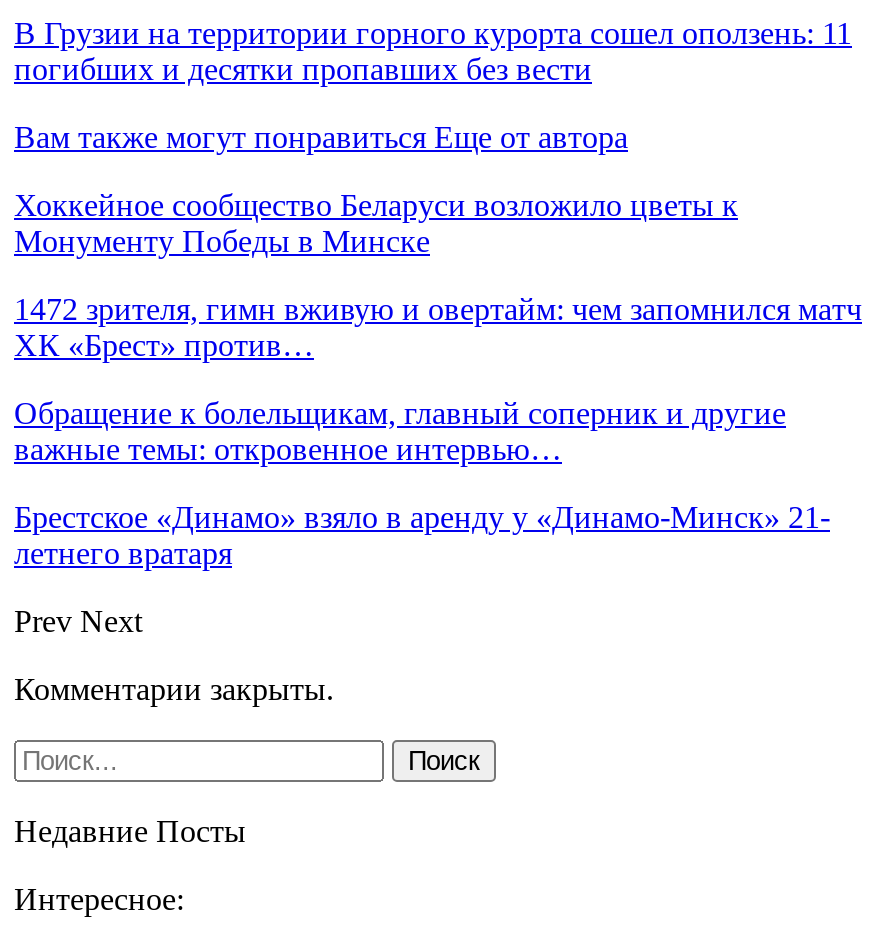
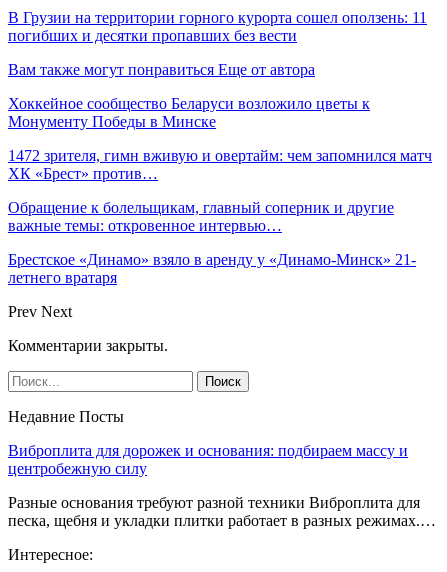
none -> [8,442,436,529] Виброплита для дорожек и основания: подбираем массу и | центробежную силу | Разные основания требуют разной техники Виброплита для | песка, щебня и укладки плитки работает в разных режимах.…

